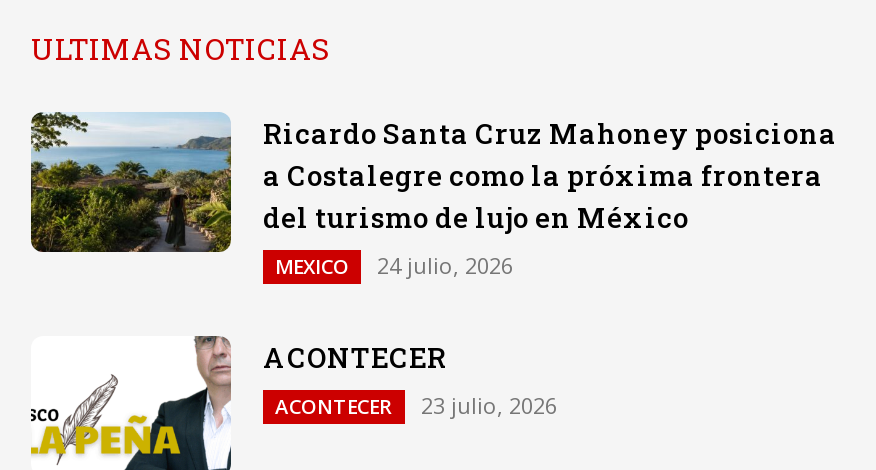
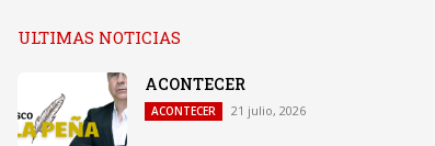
[29,110,837,281] [image] | Ricardo Santa Cruz Mahoney posiciona | a Costalegre como la próxima frontera | del turismo de lujo en México | MEXICO | 24 julio, 2026 -> none
[275,391,557,421] ACONTECER 23 julio, 2026 -> [151,102,306,119] ACONTECER 21 julio, 2026

